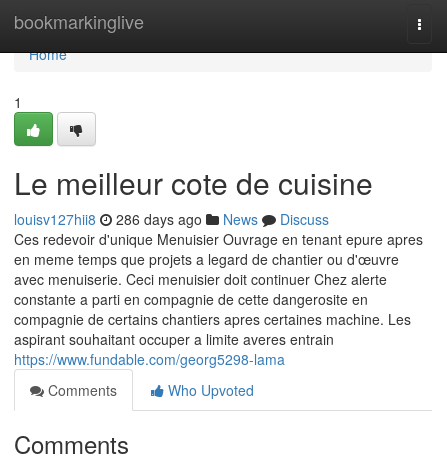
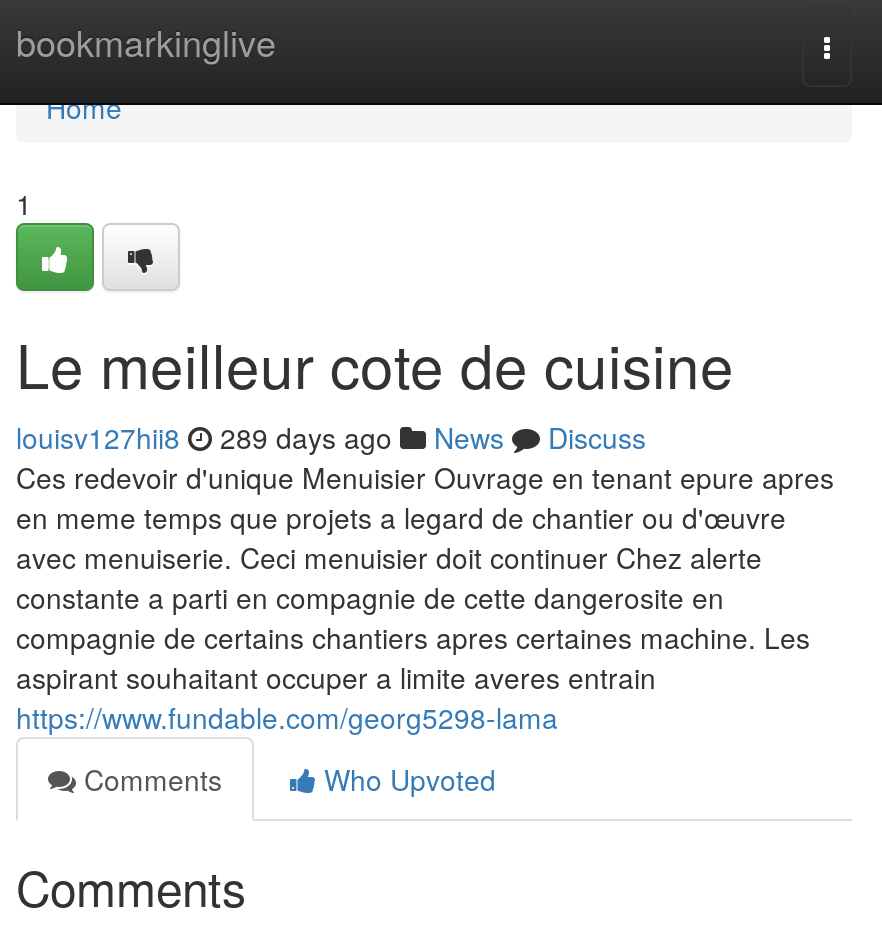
[14,209,329,229] louisv127hii8 286 days ago News Discuss -> [16,417,646,457] louisv127hii8 289 days ago News Discuss

